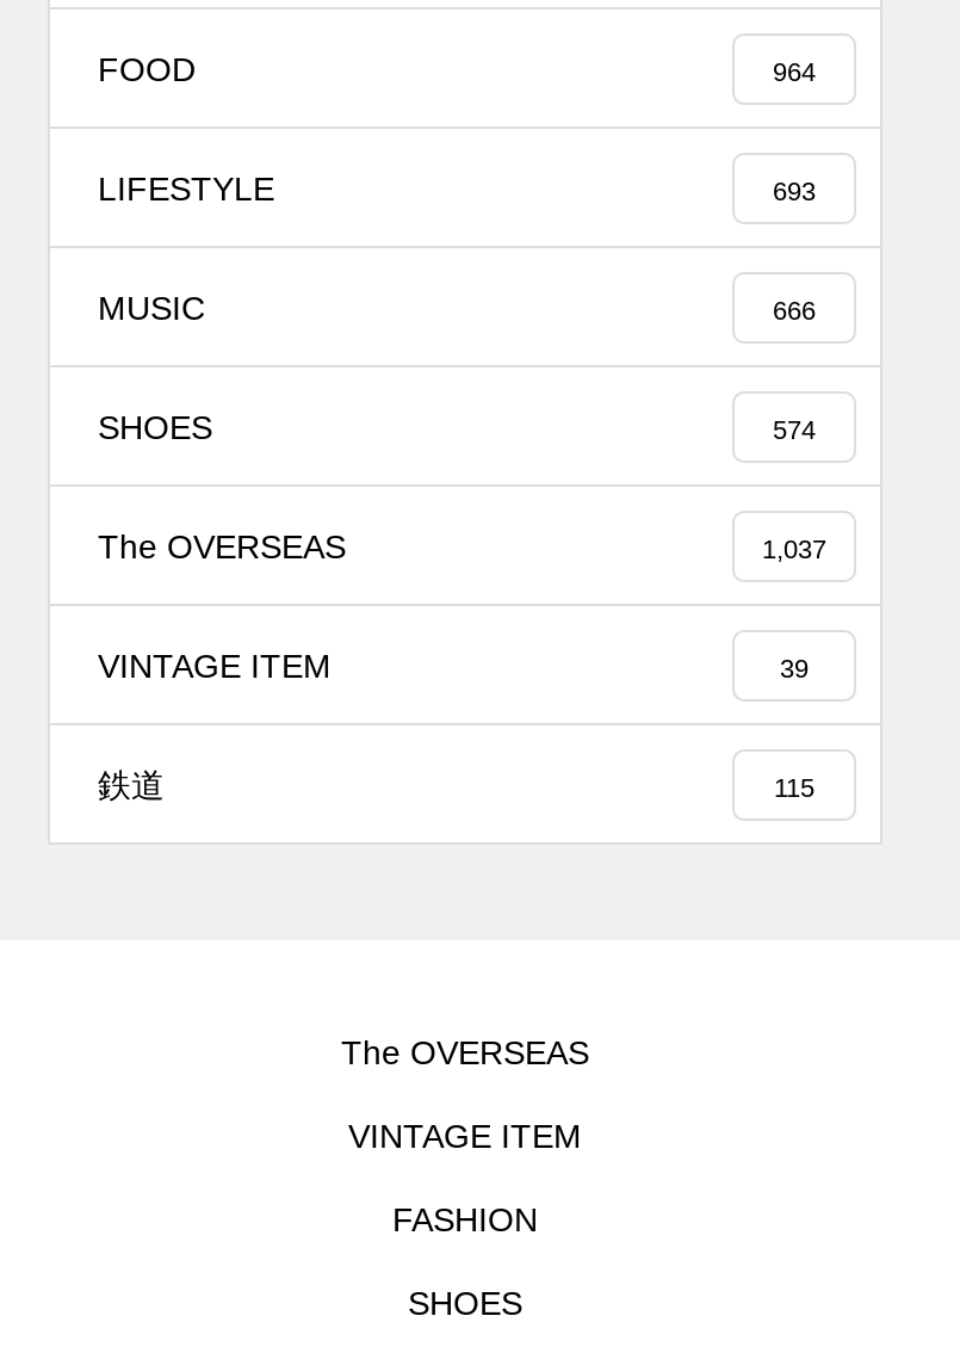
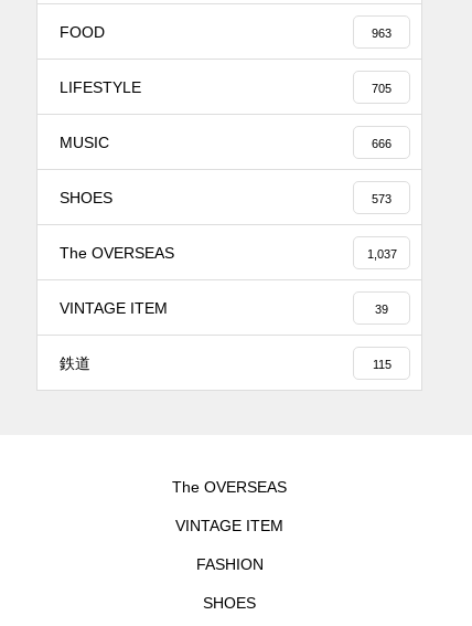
[773,58,816,86] 964 -> [372,27,391,40] 963
[773,177,816,206] 693 -> [372,82,391,95] 705
[773,416,816,444] 574 -> [372,192,391,206] 573

